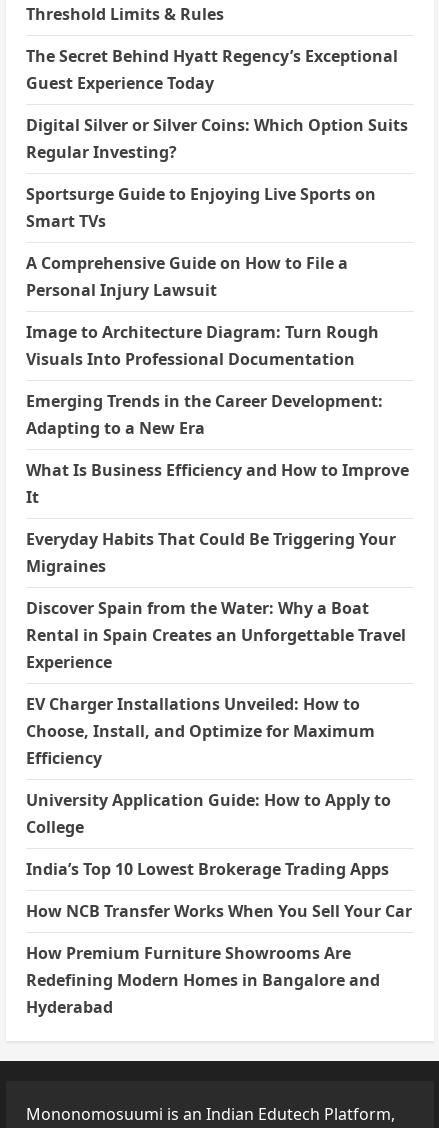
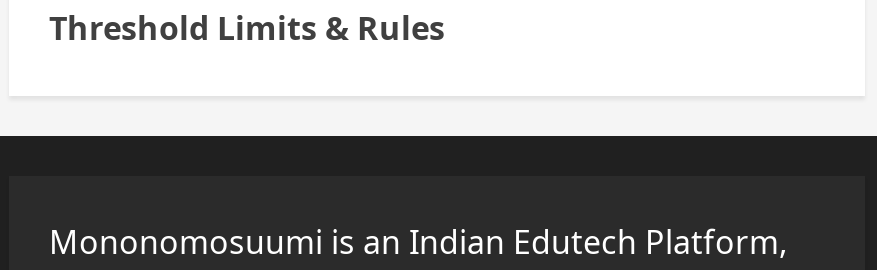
[26,45,412,1018] The Secret Behind Hyatt Regency’s Exceptional | Guest Experience Today | Digital Silver or Silver Coins: Which Option Suits | Regular Investing? | Sportsurge Guide to Enjoying Live Sports on | Smart TVs | A Comprehensive Guide on How to File a | Personal Injury Lawsuit | Image to Architecture Diagram: Turn Rough | Visuals Into Professional Documentation | Emerging Trends in the Career Development: | Adapting to a New Era | What Is Business Efficiency and How to Improve | It | Everyday Habits That Could Be Triggering Your | Migraines | Discover Spain from the Water: Why a Boat | Rental in Spain Creates an Unforgettable Travel | Experience | EV Charger Installations Unveiled: How to | Choose, Install, and Optimize for Maximum | Efficiency | University Application Guide: How to Apply to | College | India’s Top 10 Lowest Brokerage Trading Apps | How NCB Transfer Works When You Sell Your Car | How Premium Furniture Showrooms Are | Redefining Modern Homes in Bangalore and | Hyderabad -> none

